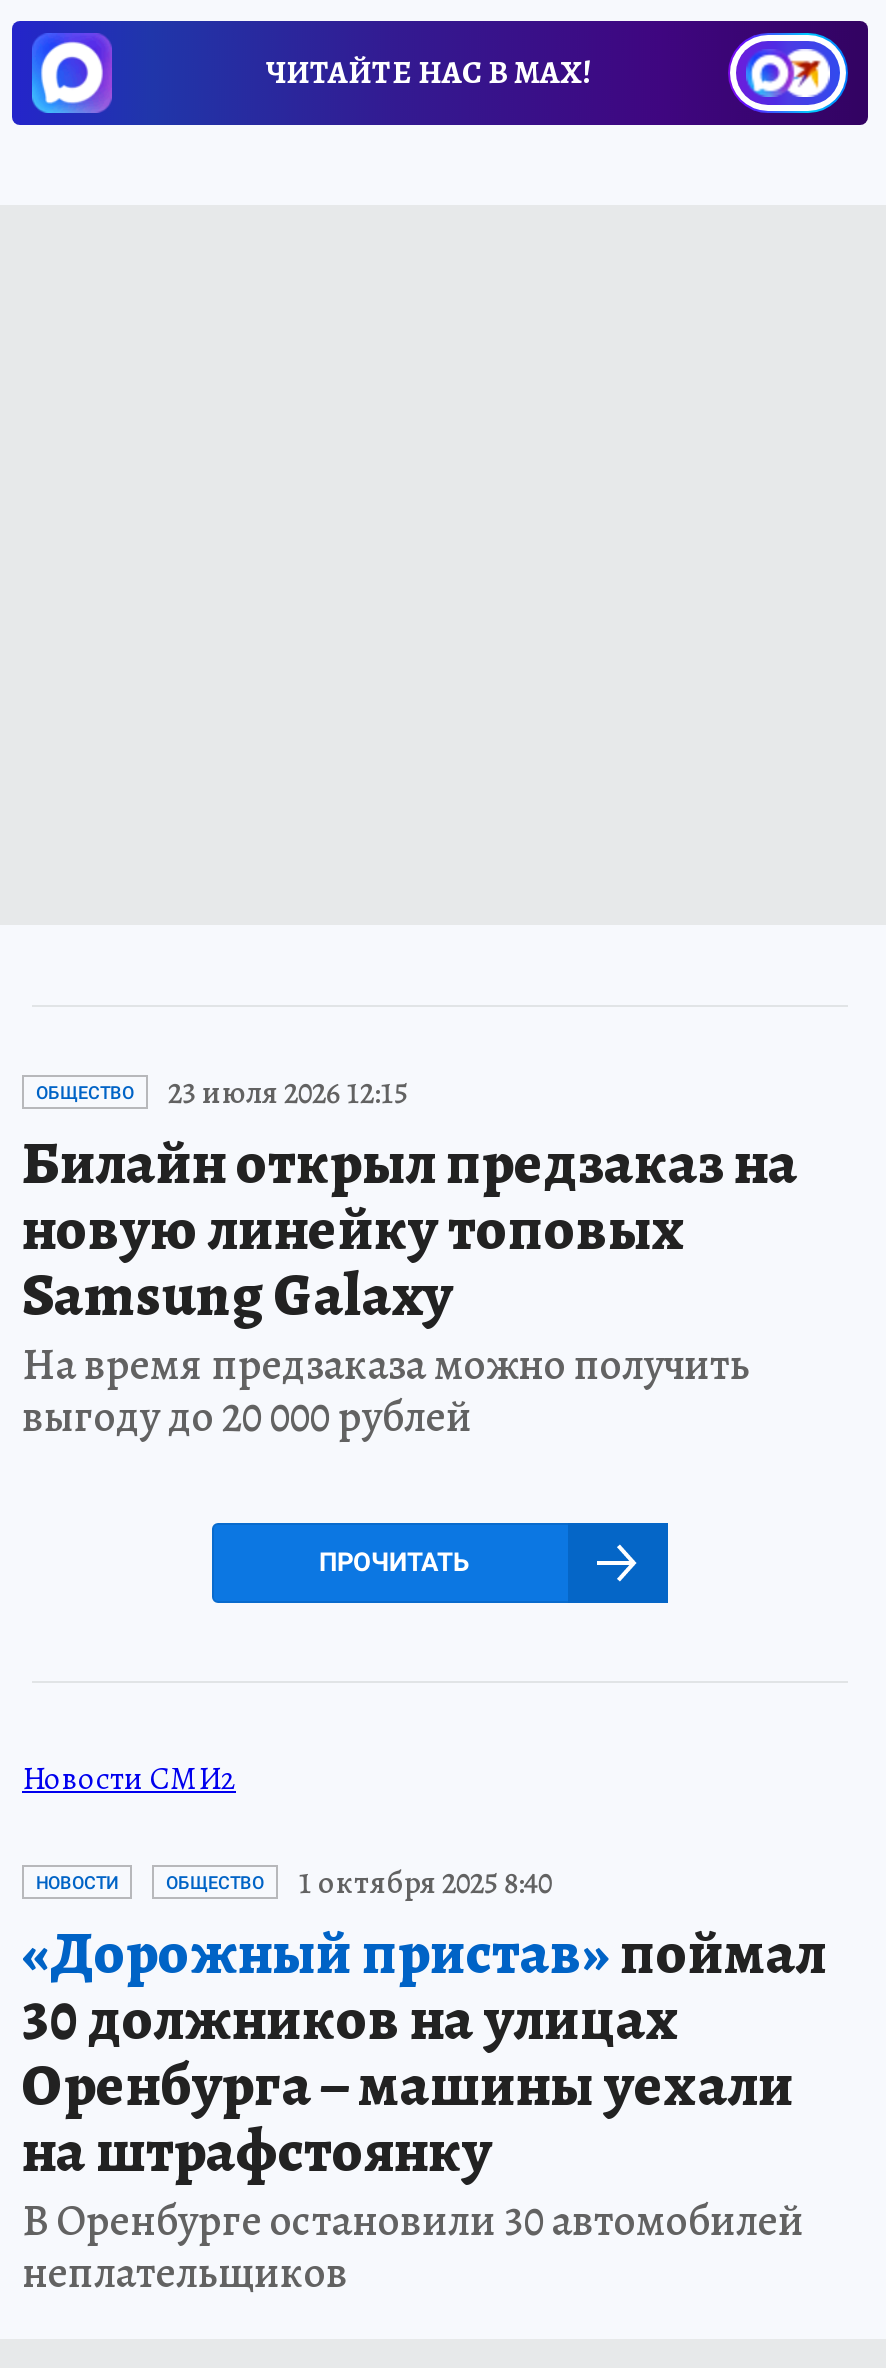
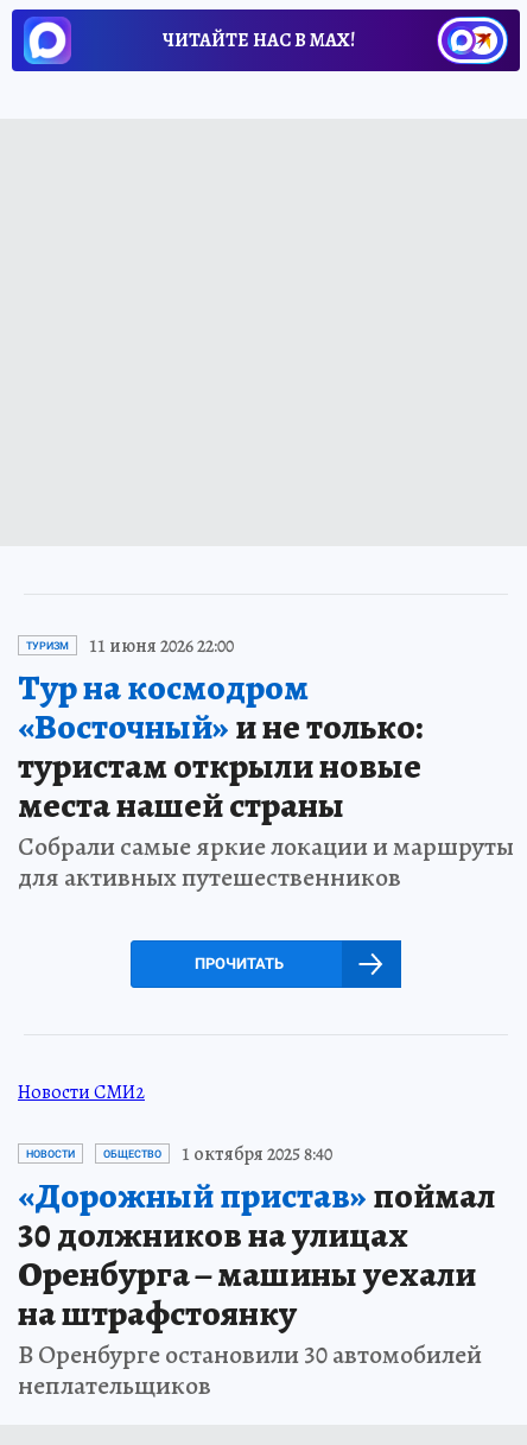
[22,1070,798,1446] ОБЩЕСТВО | 23 июля 2026 12:15 | Билайн открыл предзаказ на | новую линейку топовых | Samsung Galaxy | На время предзаказа можно получить | выгоду до 20 000 рублей -> [18,632,514,895] ТУРИЗМ | 11 июня 2026 22:00 | Тур на космодром | «Восточный»и не только: | туристам открыли новые | места нашей страны | Собрали самые яркие локации и маршруты | для активных путешественников

